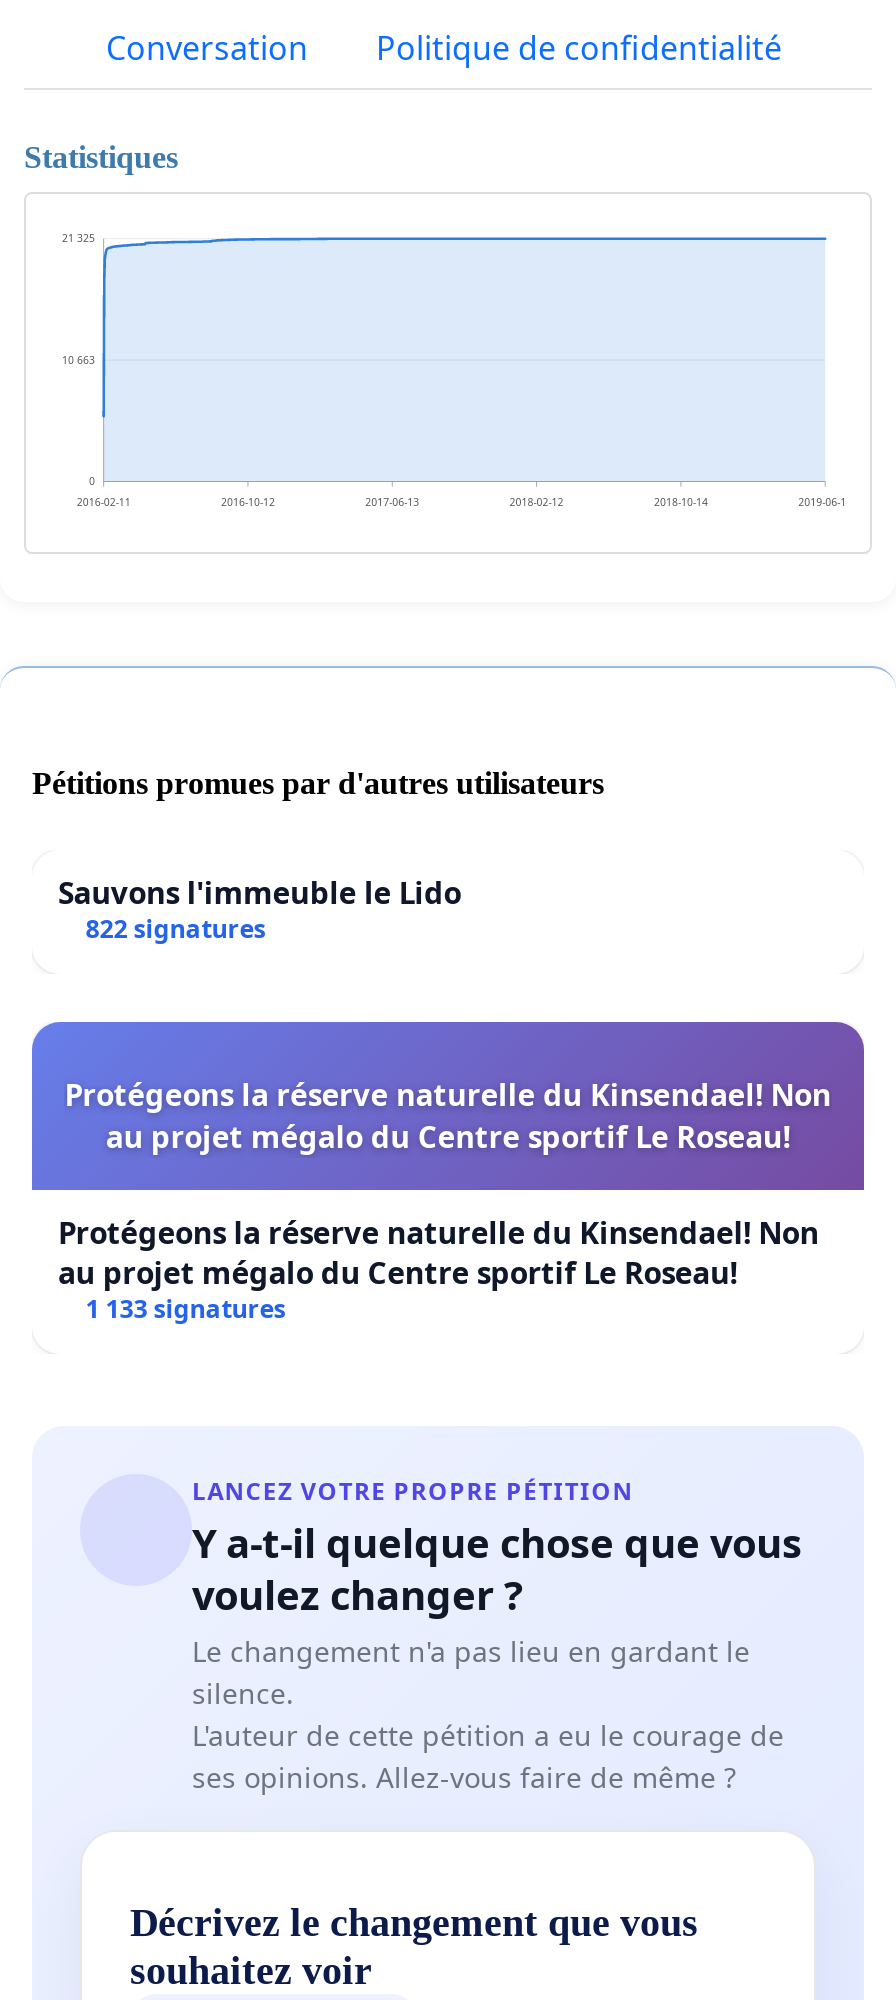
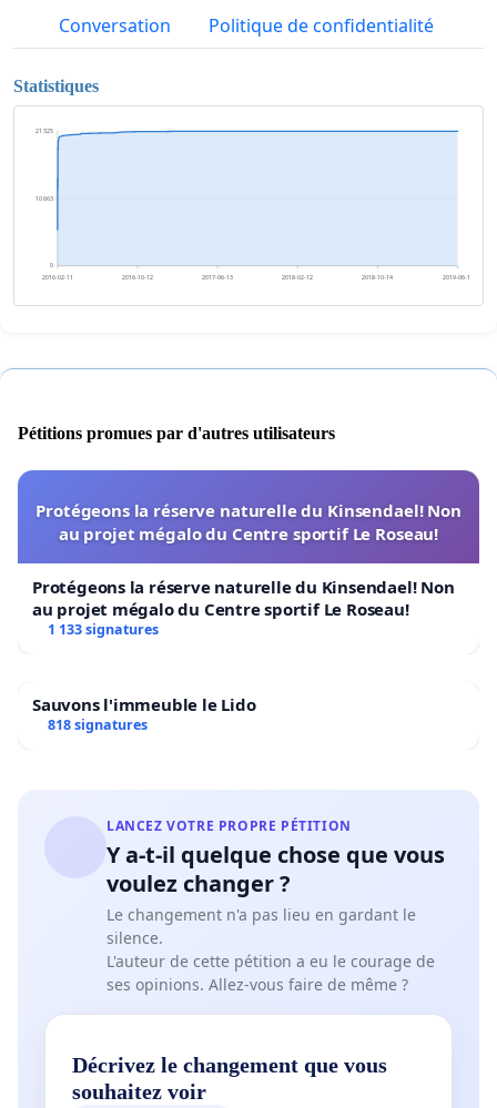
moved [58,872,461,912] -> [32,693,256,715]: Sauvons l'immeuble le Lido
[86,912,266,946] 822 signatures -> none
moved [58,1074,831,1326] -> [32,499,461,639]: Protégeons la réserve naturelle du Kinsendael! Non | au projet mégalo du Centre sportif Le Roseau! | Protégeons la réserve naturelle du Kinsendael! Non | au projet mégalo du Centre sportif Le Roseau! | 1 133 signatures
none -> [47,715,147,734] 818 signatures

